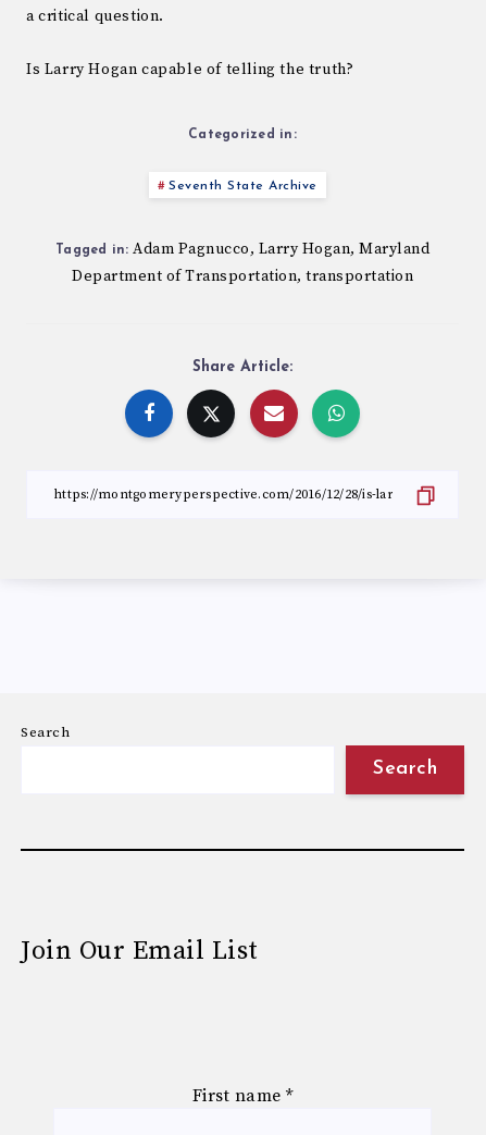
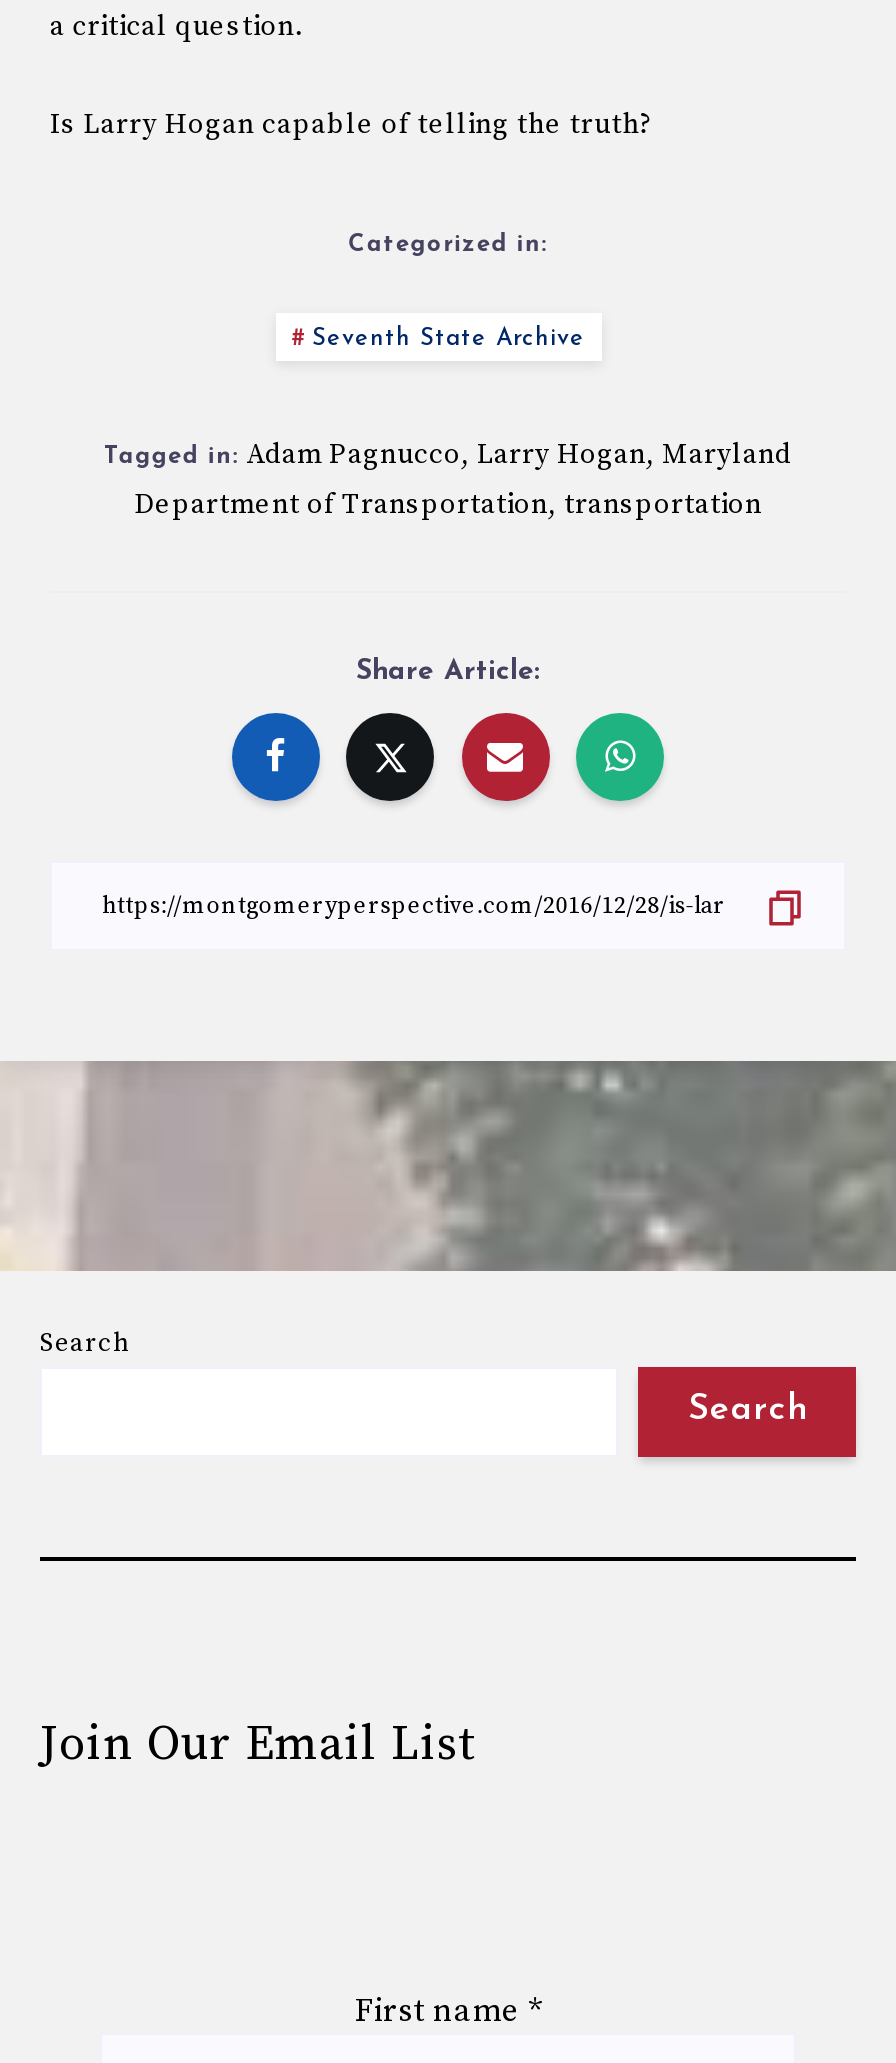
none -> [6,1059,890,1273] [image]

